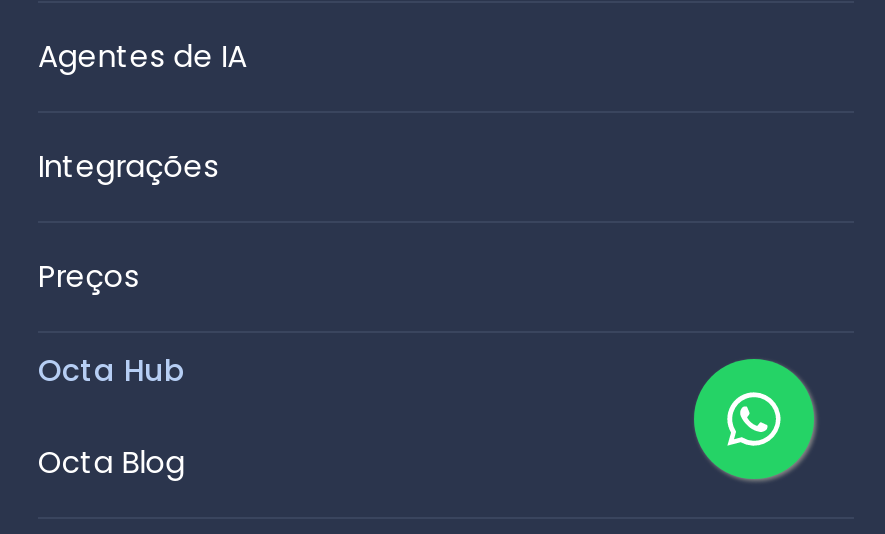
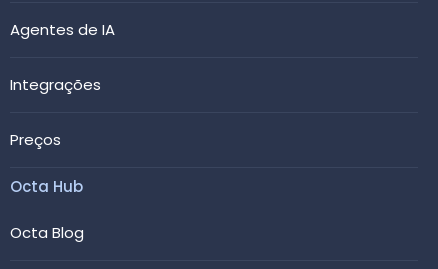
[692,357,818,483] [image] -> none

